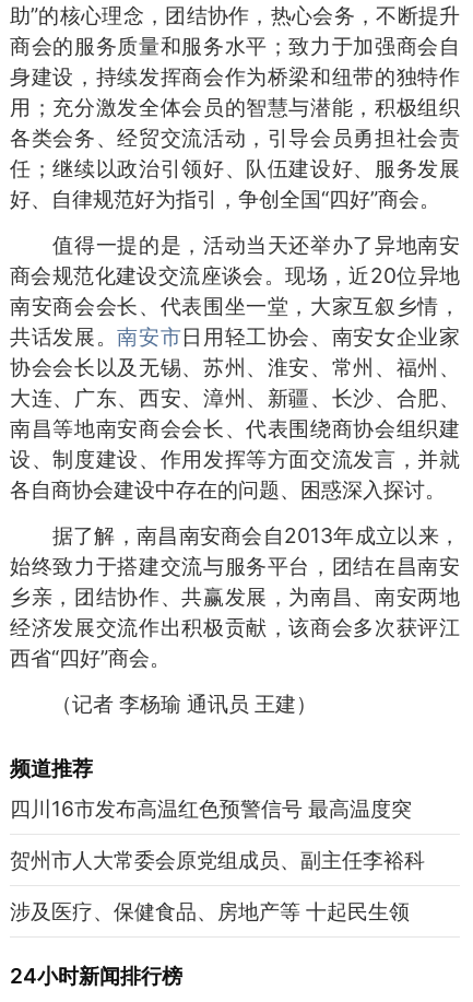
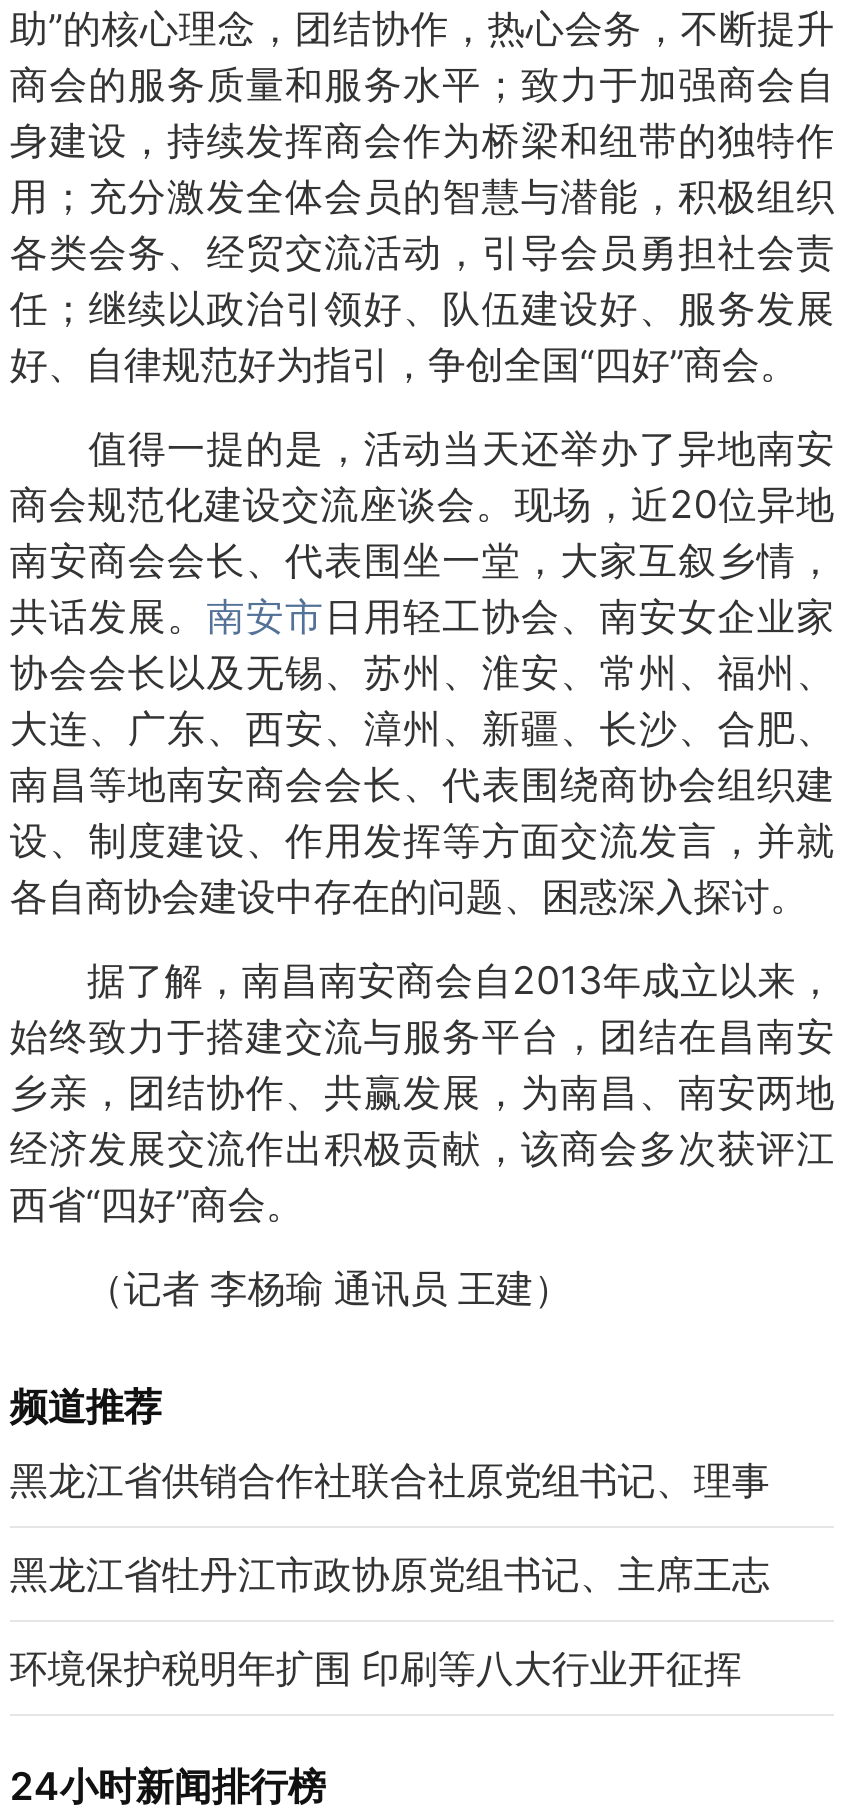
[10,795,412,821] 四川16市发布高温红色预警信号 最高温度突 -> [10,1456,770,1504] 黑龙江省供销合作社联合社原党组书记、理事
[10,847,425,873] 贺州市人大常委会原党组成员、副主任李裕科 -> [10,1550,770,1598] 黑龙江省牡丹江市政协原党组书记、主席王志
[10,898,410,924] 涉及医疗、保健食品、房地产等 十起民生领 -> [10,1643,742,1691] 环境保护税明年扩围 印刷等八大行业开征挥

